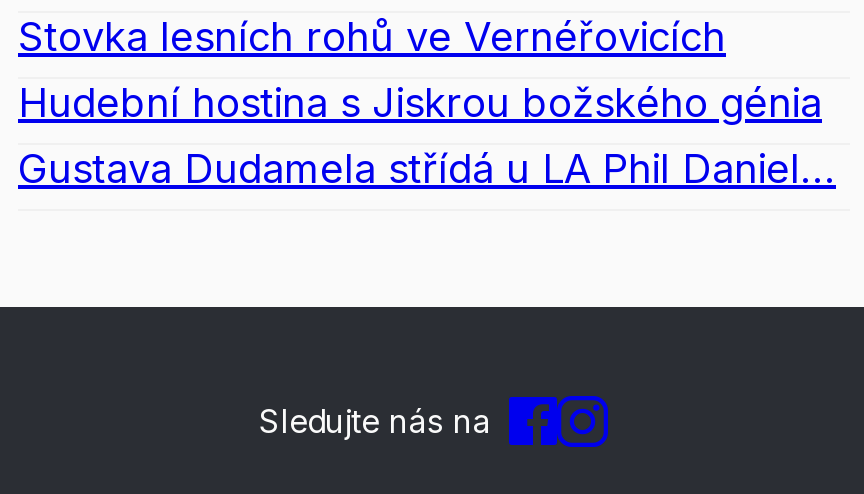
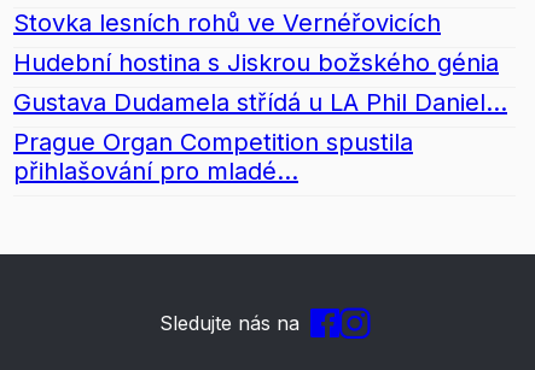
none -> [13,128,413,185] Prague Organ Competition spustila | přihlašování pro mladé...

